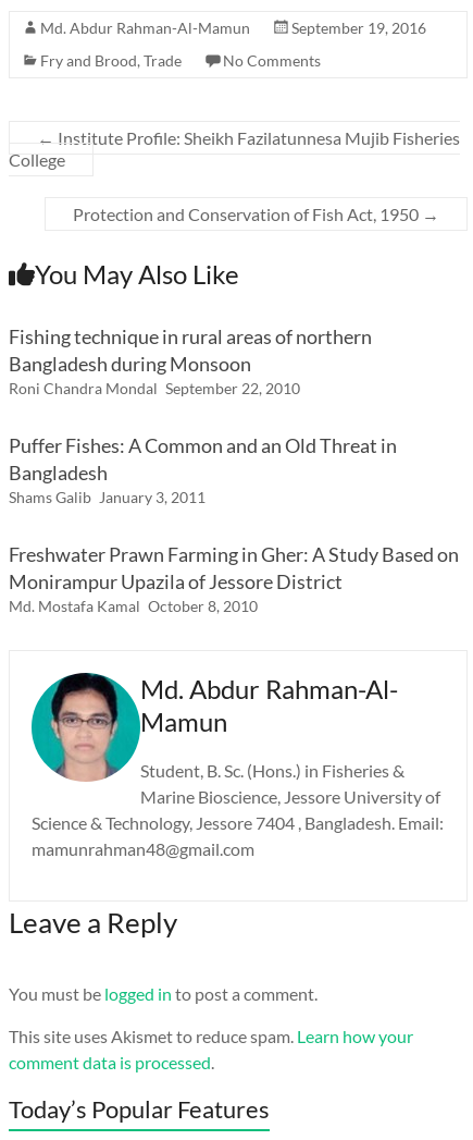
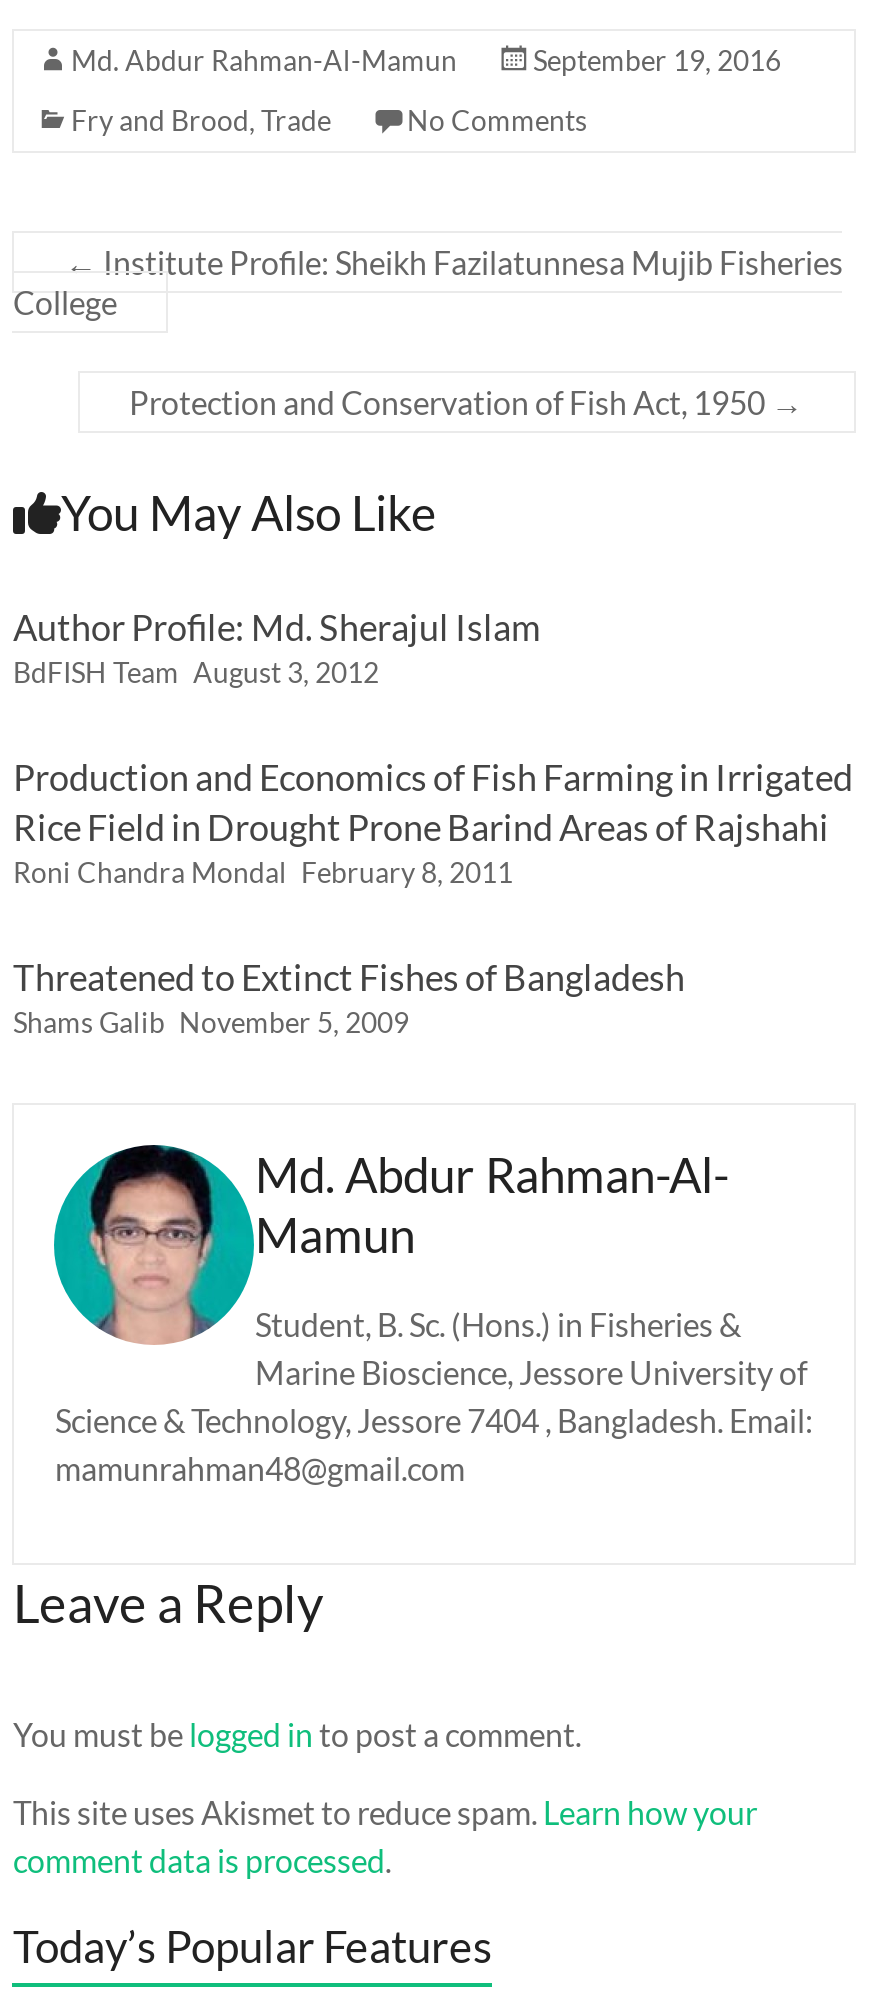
[9,324,372,397] Fishing technique in rural areas of northern | Bangladesh during Monsoon | Roni Chandra Mondal September 22, 2010 -> [13,605,541,689] Author Profile: Md. Sherajul Islam | BdFISH Team August 3, 2012
[9,433,397,506] Puffer Fishes: A Common and an Old Threat in | Bangladesh | Shams Galib January 3, 2011 -> [13,755,853,889] Production and Economics of Fish Farming in Irrigated | Rice Field in Drought Prone Barind Areas of Rajshahi | Roni Chandra Mondal February 8, 2011
[9,542,459,615] Freshwater Prawn Farming in Gher: A Study Based on | Monirampur Upazila of Jessore District | Md. Mostafa Kamal October 8, 2010 -> [13,955,685,1039] Threatened to Extinct Fishes of Bangladesh | Shams Galib November 5, 2009

